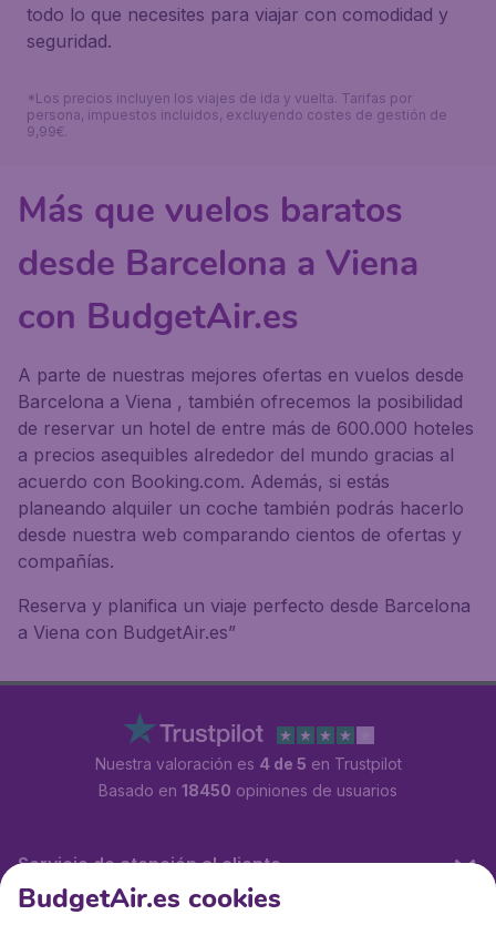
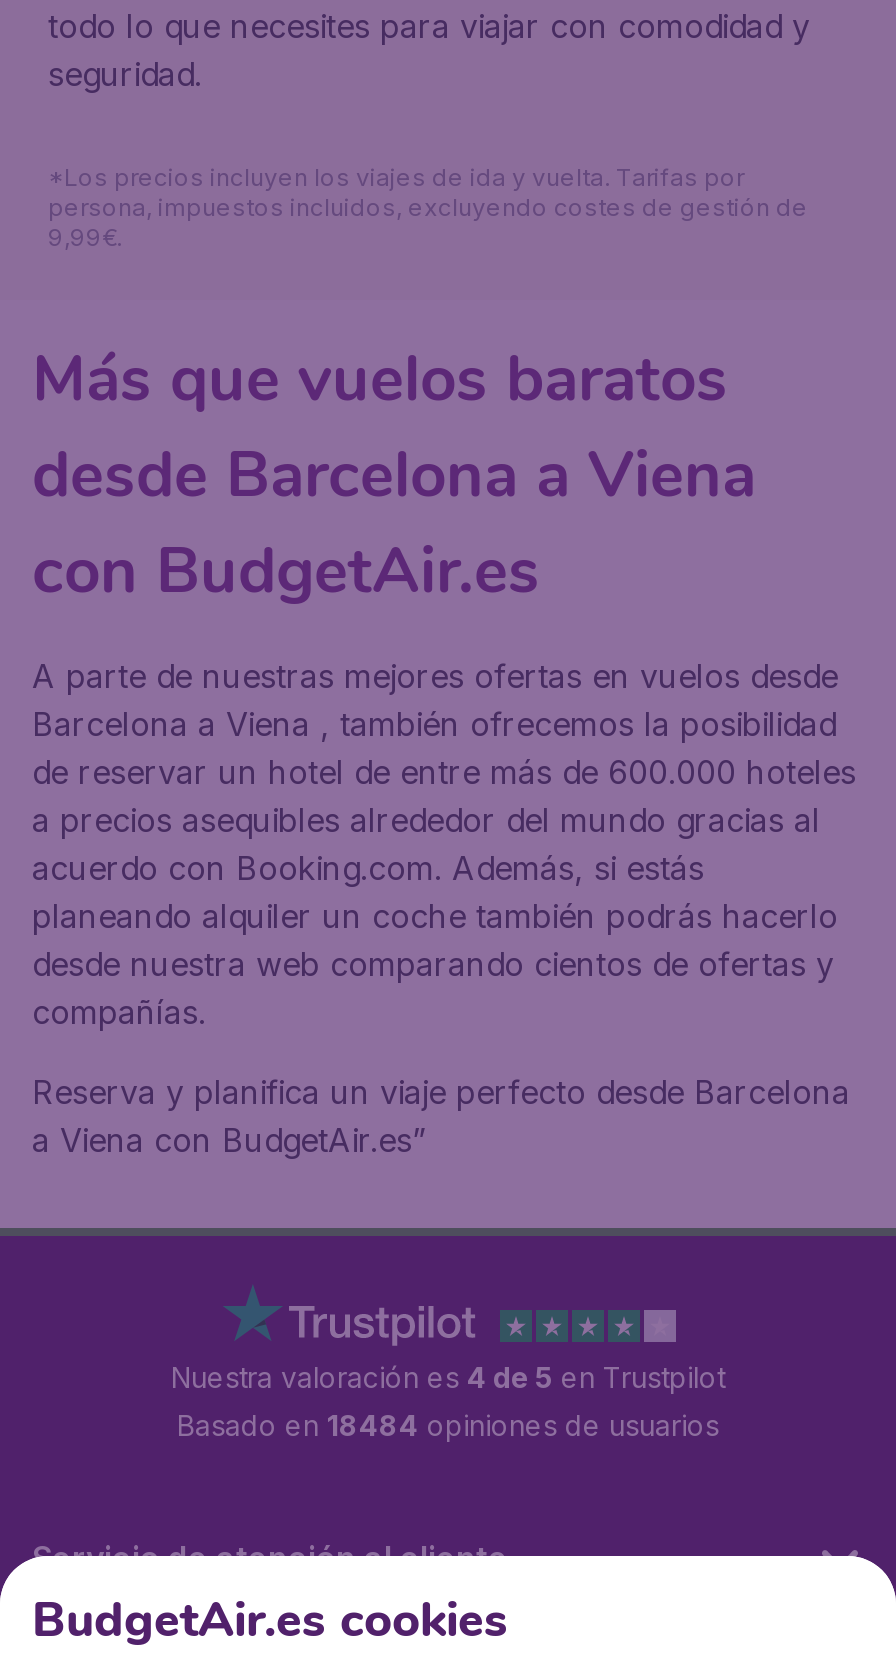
[99,781,397,800] Basado en 18450 opiniones de usuarios -> [177,1408,719,1442] Basado en 18484 opiniones de usuarios

